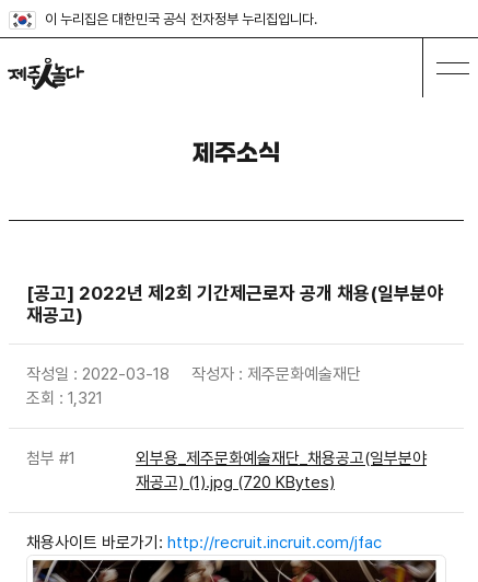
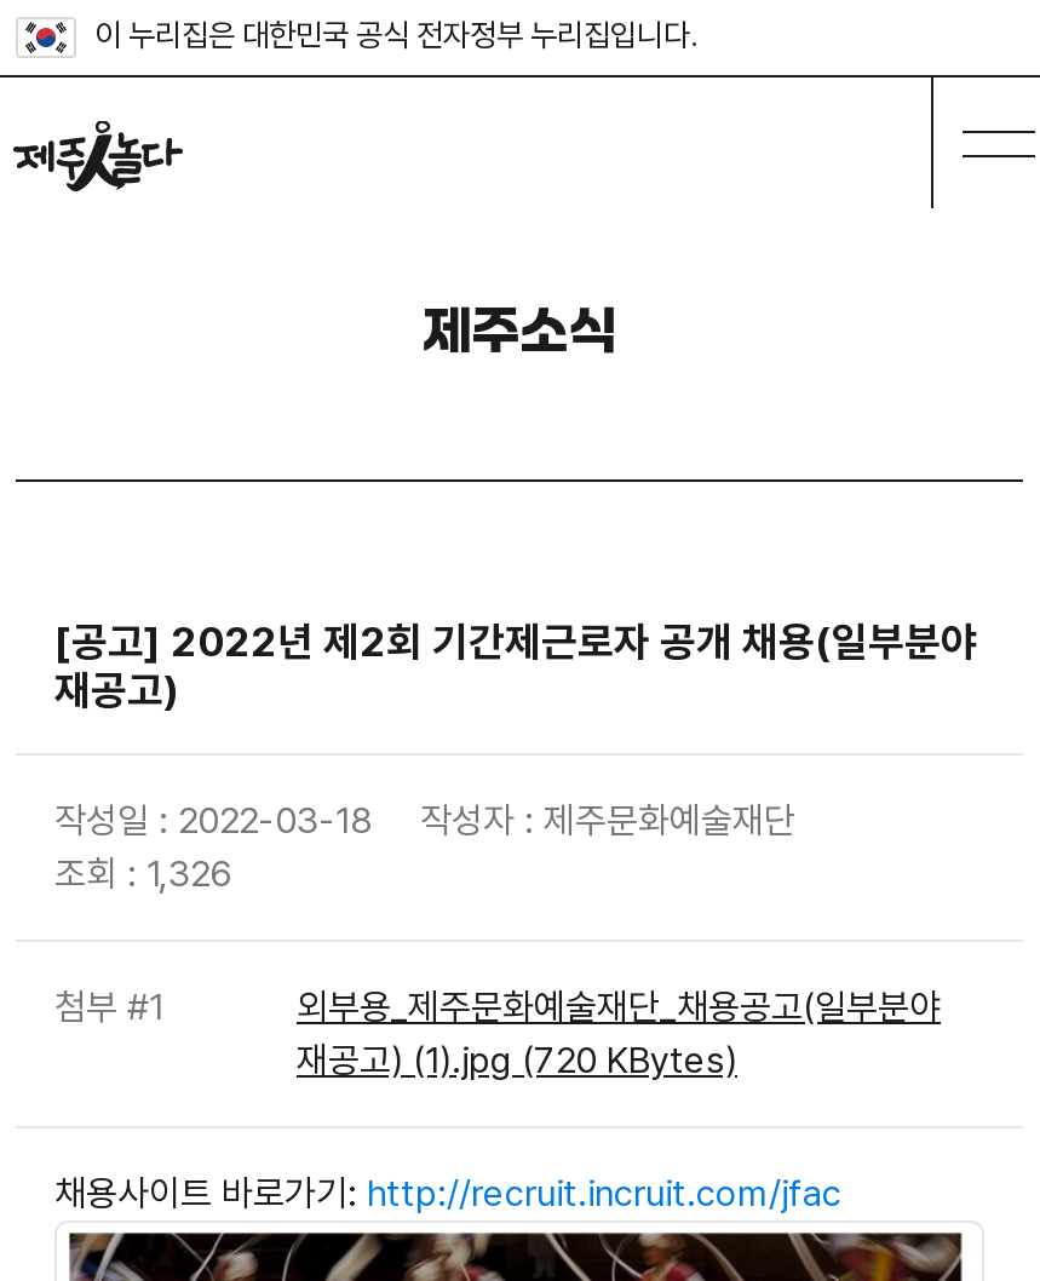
[26,388,103,408] 조회 : 1,321 -> [54,851,231,895] 조회 : 1,326

